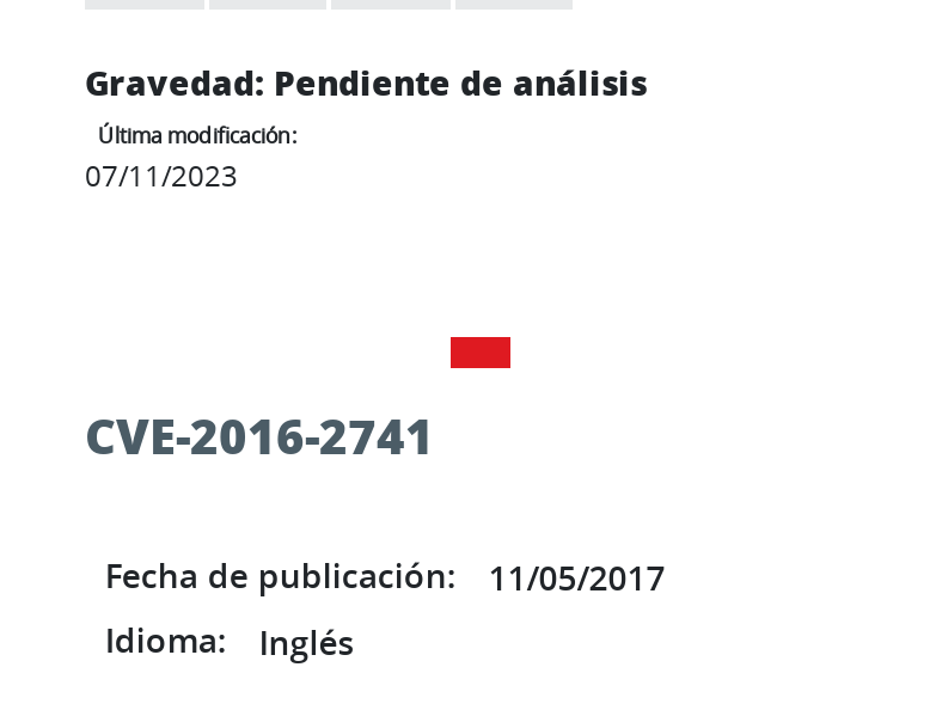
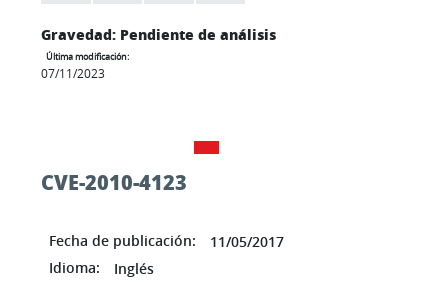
[85,400,434,467] CVE-2016-2741 -> [41,168,187,196] CVE-2010-4123

